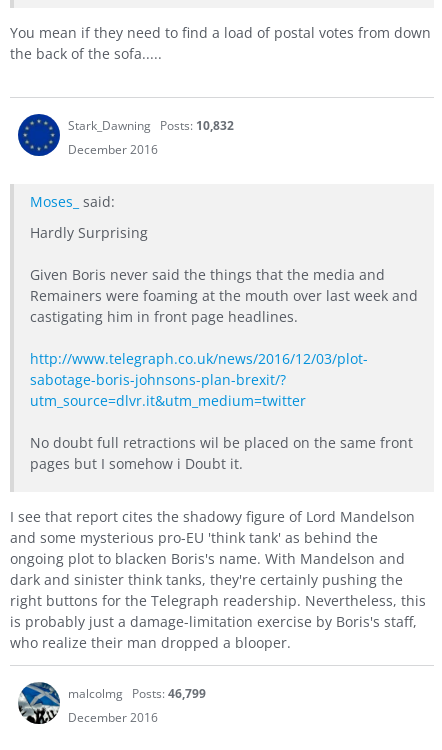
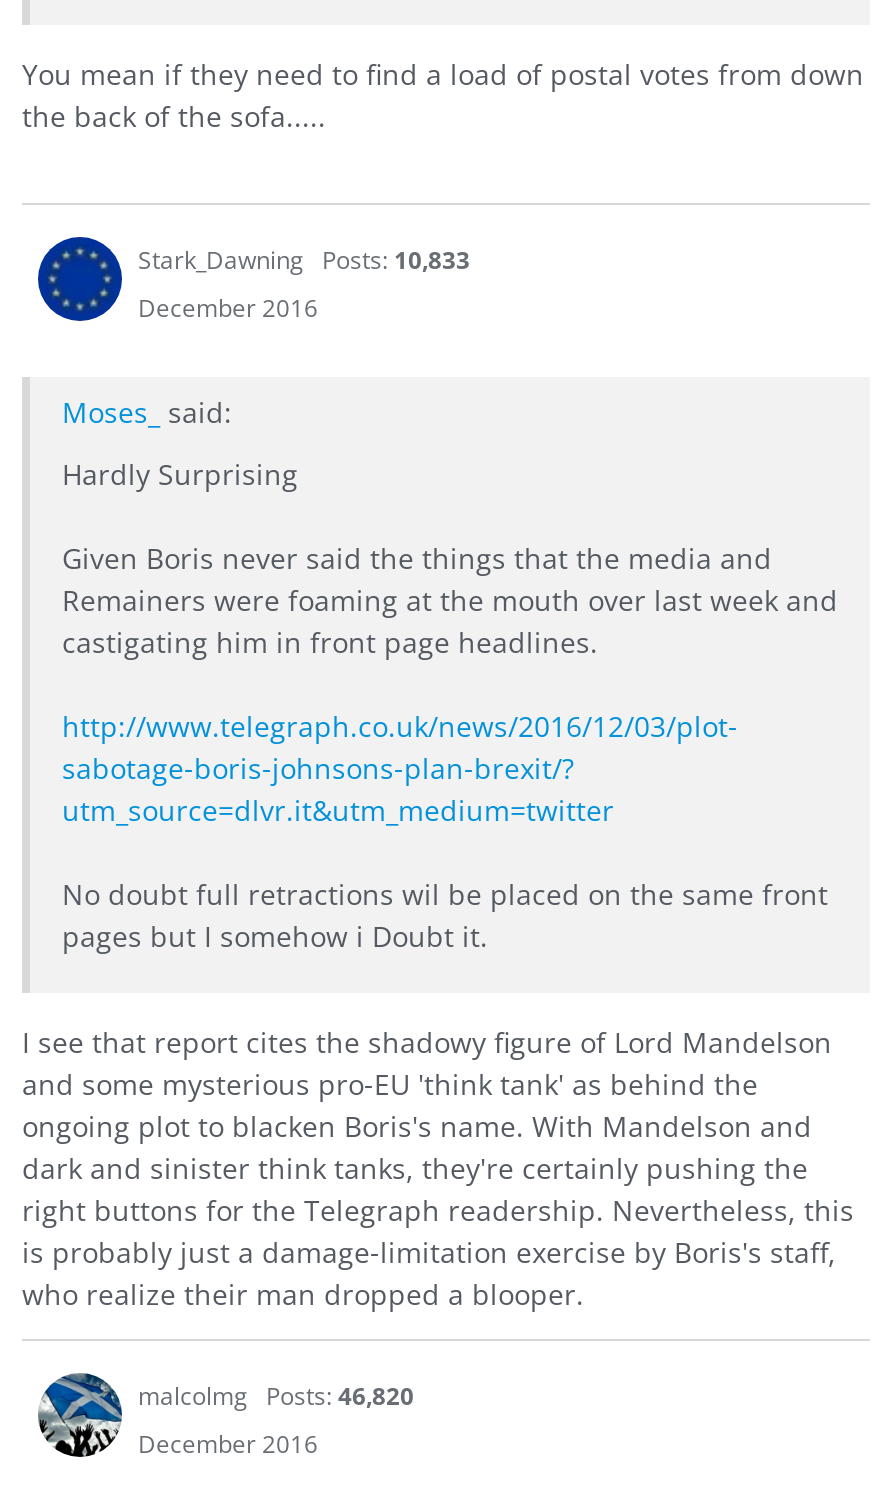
[68,117,234,134] Stark_Dawning Posts: 10,832 -> [138,244,470,278] Stark_Dawning Posts: 10,833
[68,685,206,702] malcolmg Posts: 46,799 -> [138,1379,414,1413] malcolmg Posts: 46,820

